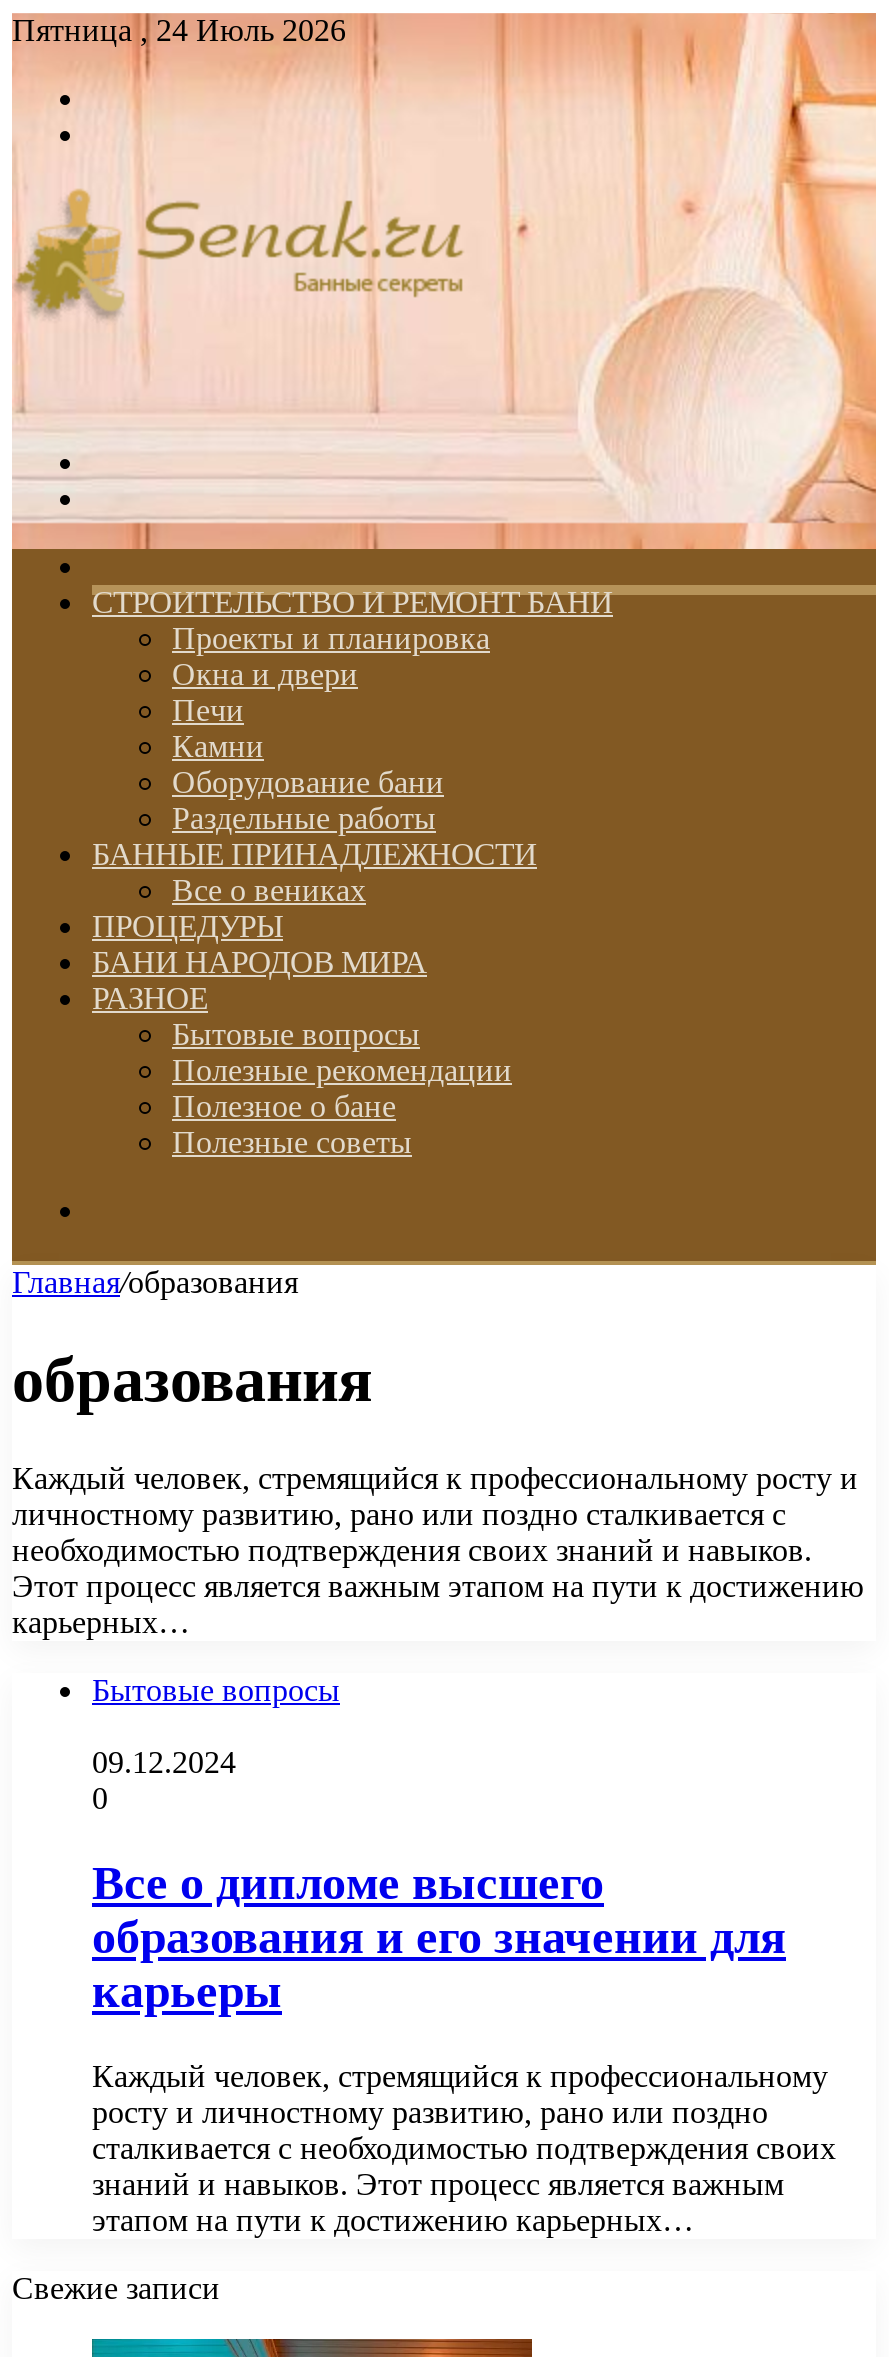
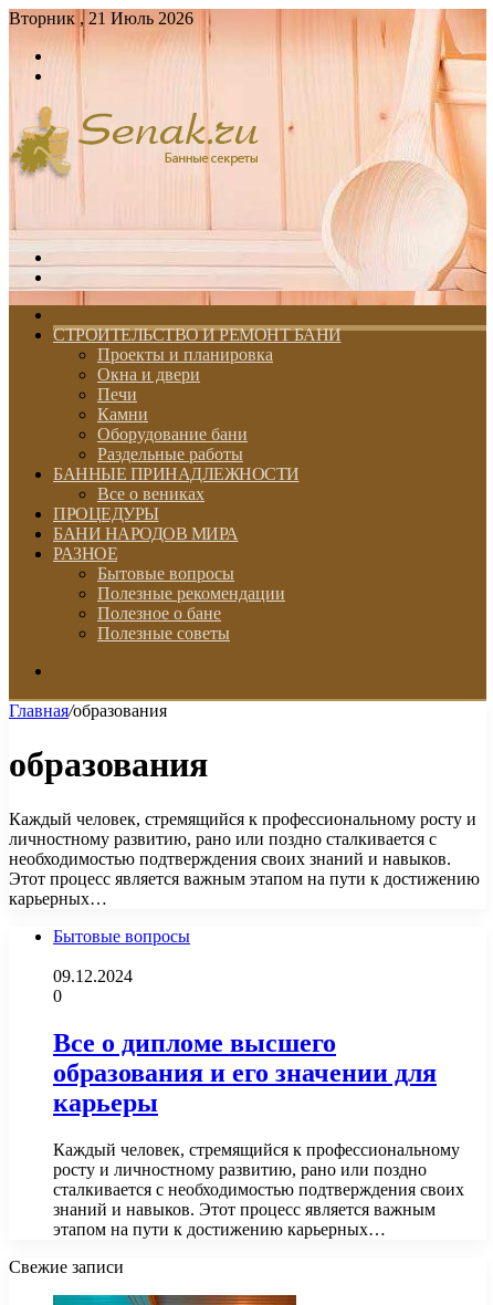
[12,13,346,47] Пятница , 24 Июль 2026 -> [9,9,193,28] Вторник , 21 Июль 2026

